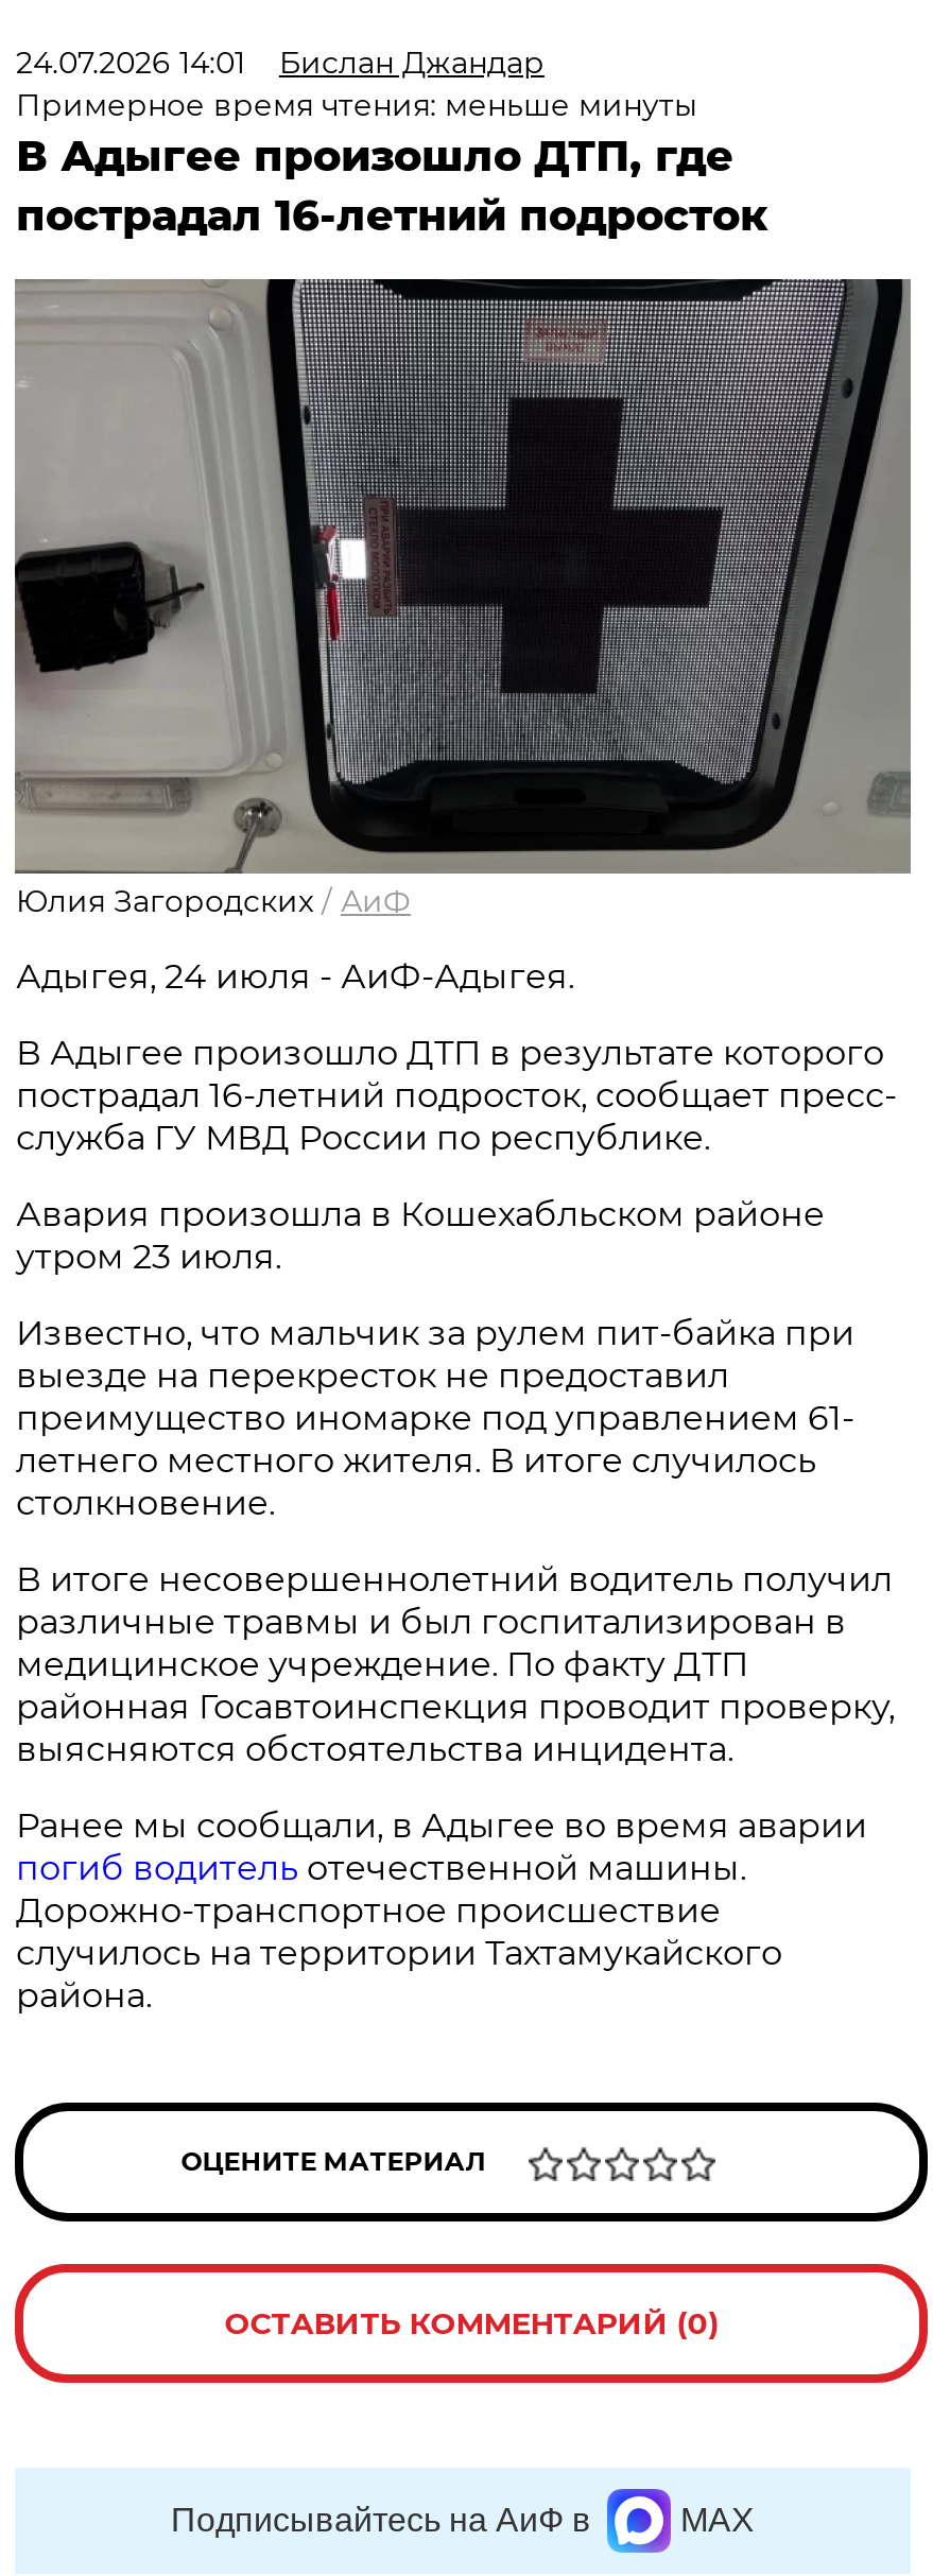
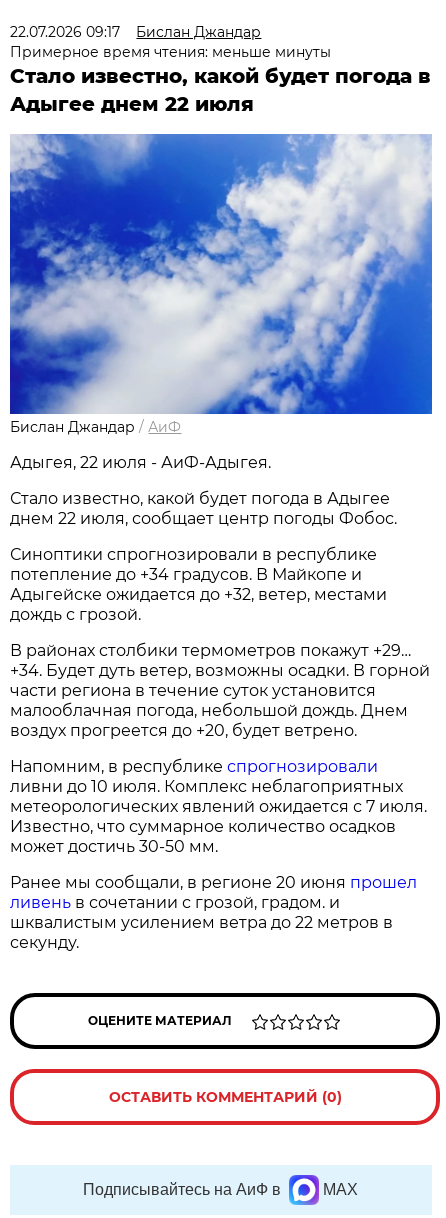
[16,43,544,82] 24.07.2026 14:01 Бислан Джандар -> [10,23,261,41] 22.07.2026 09:17 Бислан Джандар
[16,130,767,241] В Адыгее произошло ДТП, где | пострадал 16-летний подросток -> [10,64,431,116] Стало известно, какой будет погода в | Адыгее днем 22 июля
[13,277,913,920] [image] | Юлия Загородских / АиФ -> [9,133,433,436] [image] | Бислан Джандар / АиФ
[16,956,574,996] Адыгея, 24 июля - АиФ-Адыгея. -> [10,453,271,472] Адыгея, 22 июля - АиФ-Адыгея.
[16,1033,897,1158] В Адыгее произошло ДТП в результате которого | пострадал 16-летний подросток, сообщает пресс- | служба ГУ МВД России по республике. -> [10,489,397,528] Стало известно, какой будет погода в Адыгее | днем 22 июля, сообщает центр погоды Фобос.
[16,1194,825,1277] Авария произошла в Кошехабльском районе | утром 23 июля. -> [10,545,387,624] Синоптики спрогнозировали в республике | потепление до +34 градусов. В Майкопе и | Адыгейске ожидается до +32, ветер, местами | дождь с грозой.
[16,1313,854,1523] Известно, что мальчик за рулем пит-байка при | выезде на перекресток не предоставил | преимущество иномарке под управлением 61- | летнего местного жителя. В итоге случилось | столкновение. -> [10,641,430,740] В районах столбики термометров покажут +29… | +34. Будет дуть ветер, возможны осадки. В горной | части региона в течение суток установится | малооблачная погода, небольшой дождь. Днем | воздух прогреется до +20, будет ветрено.
[16,1559,895,1769] В итоге несовершеннолетний водитель получил | различные травмы и был госпитализирован в | медицинское учреждение. По факту ДТП | районная Госавтоинспекция проводит проверку, | выясняются обстоятельства инцидента. -> [10,757,427,856] Напомним, в республике спрогнозировали | ливни до 10 июля. Комплекс неблагоприятных | метеорологических явлений ожидается с 7 июля. | Известно, что суммарное количество осадков | может достичь 30-50 мм.
[16,1805,867,2015] Ранее мы сообщали, в Адыгее во время аварии | погиб водитель отечественной машины. | Дорожно-транспортное происшествие | случилось на территории Тахтамукайского | района. -> [10,873,417,952] Ранее мы сообщали, в регионе 20 июня прошел | ливень в сочетании с грозой, градом. и | шквалистым усилением ветра до 22 метров в | секунду.

